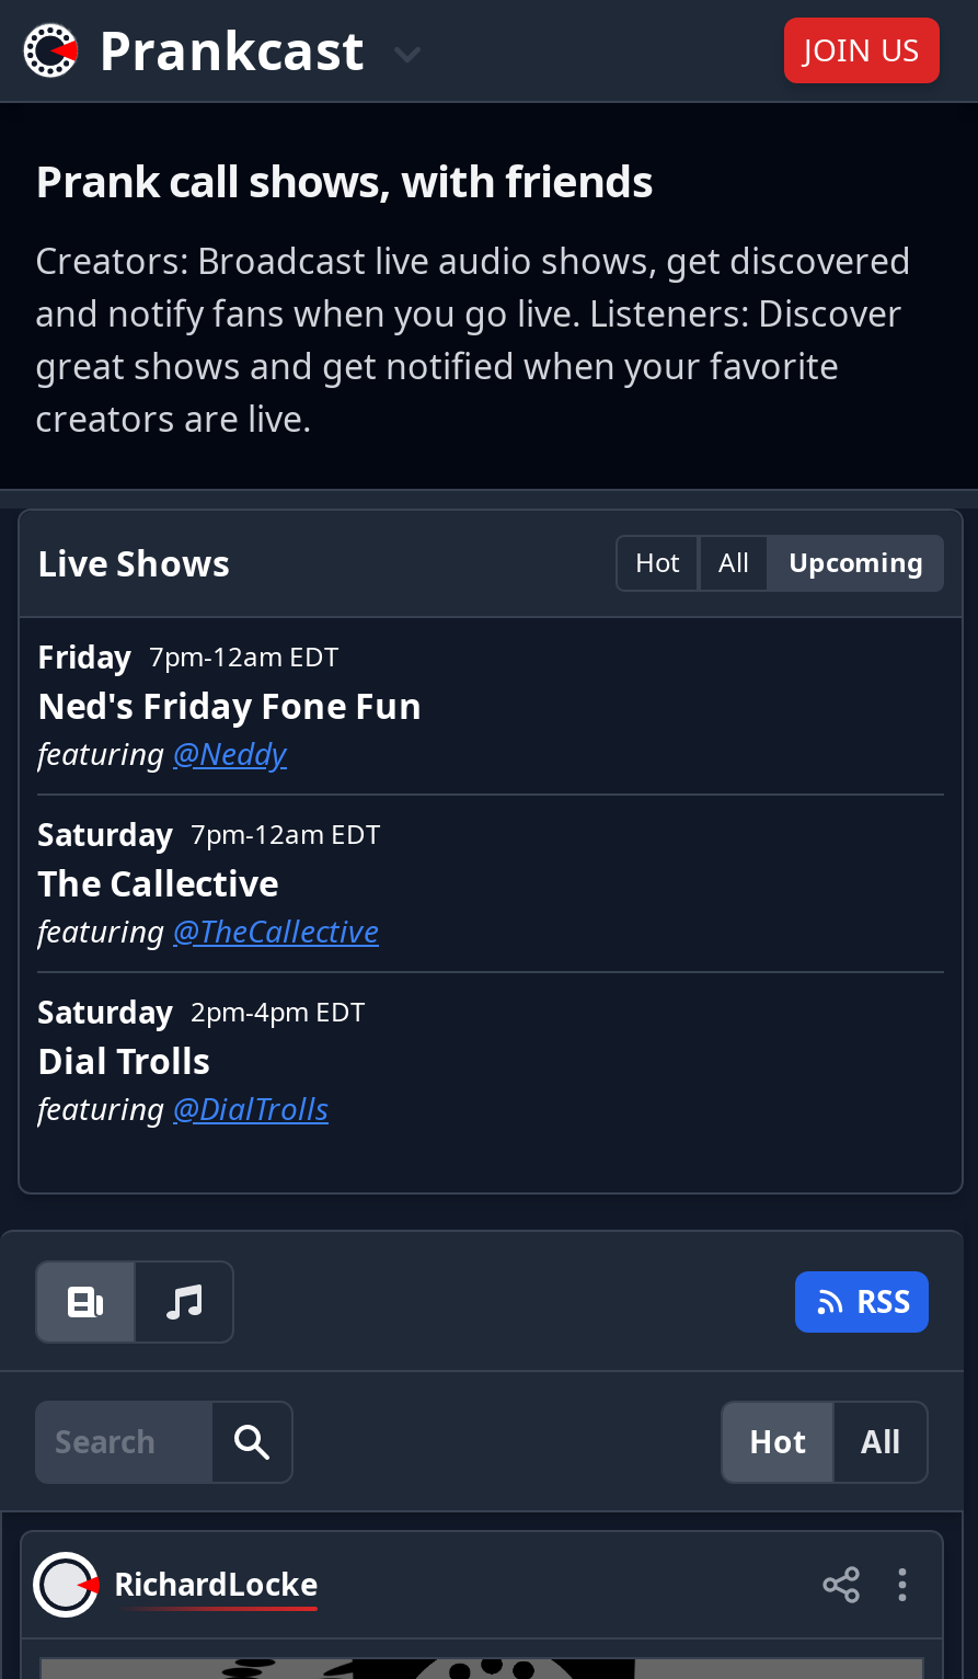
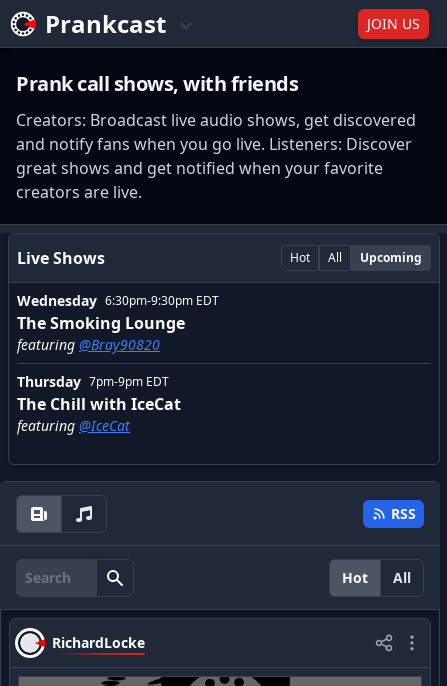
[37,636,423,1129] Friday 7pm-12am EDT | Ned's Friday Fone Fun | featuring @Neddy | Saturday 7pm-12am EDT | The Callective | featuring @TheCallective | Saturday 2pm-4pm EDT | Dial Trolls | featuring @DialTrolls -> [17,291,219,435] Wednesday 6:30pm-9:30pm EDT | The Smoking Lounge | featuring @Bray90820 | Thursday 7pm-9pm EDT | The Chill with IceCat | featuring @IceCat

